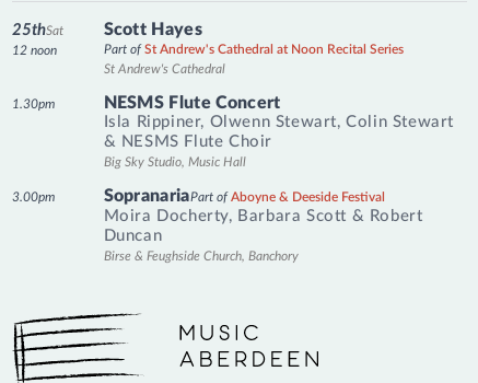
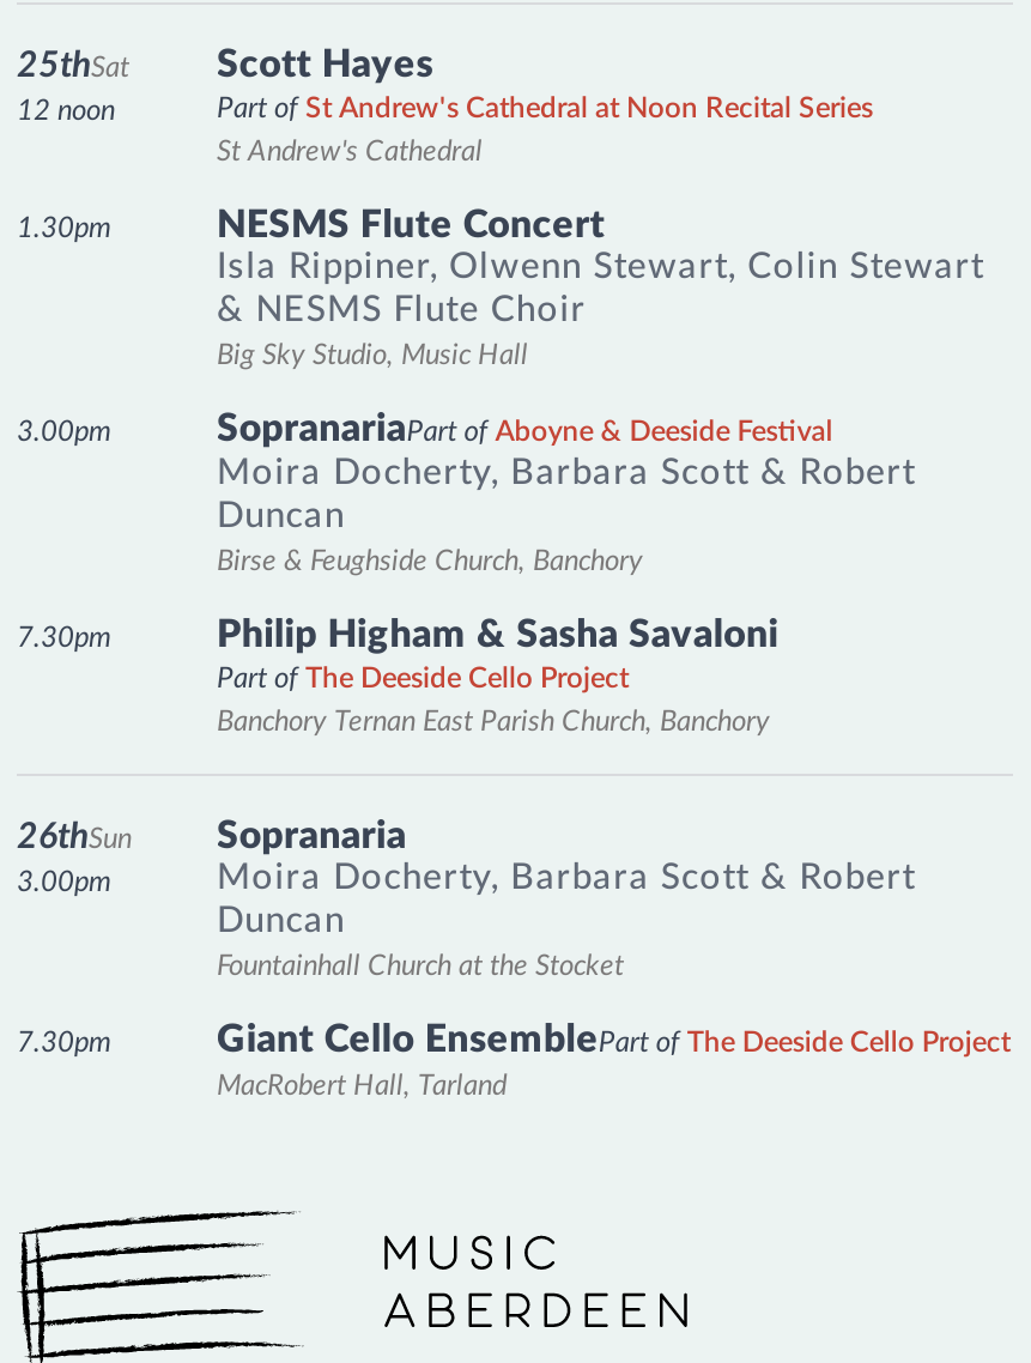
none -> [17,623,110,651] 7.30pm
none -> [17,819,132,896] Sun | 26th | 3.00pm
none -> [17,1027,110,1056] 7.30pm
none -> [217,615,779,735] Philip Higham & Sasha Savaloni | Part of The Deeside Cello Project | Banchory Ternan East Parish Church, Banchory
none -> [217,817,916,979] Sopranaria | Moira Docherty, Barbara Scott & Robert | Duncan | Fountainhall Church at the Stocket
none -> [217,1020,1010,1099] Giant Cello EnsemblePart ofThe Deeside Cello Project | MacRobert Hall, Tarland

